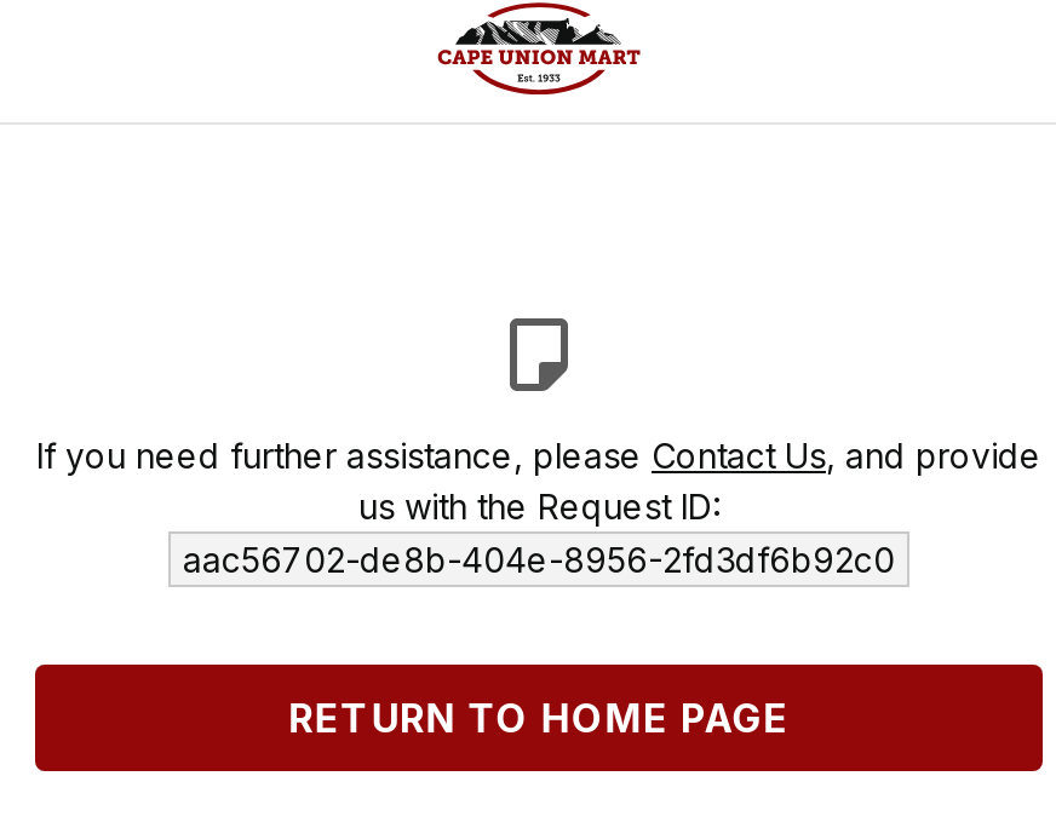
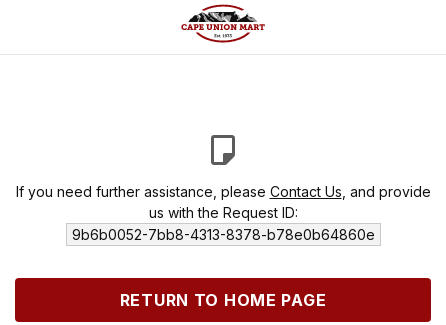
[183,539,895,580] aac56702-de8b-404e-8956-2fd3df6b92c0 -> [71,226,374,243] 9b6b0052-7bb8-4313-8378-b78e0b64860e

